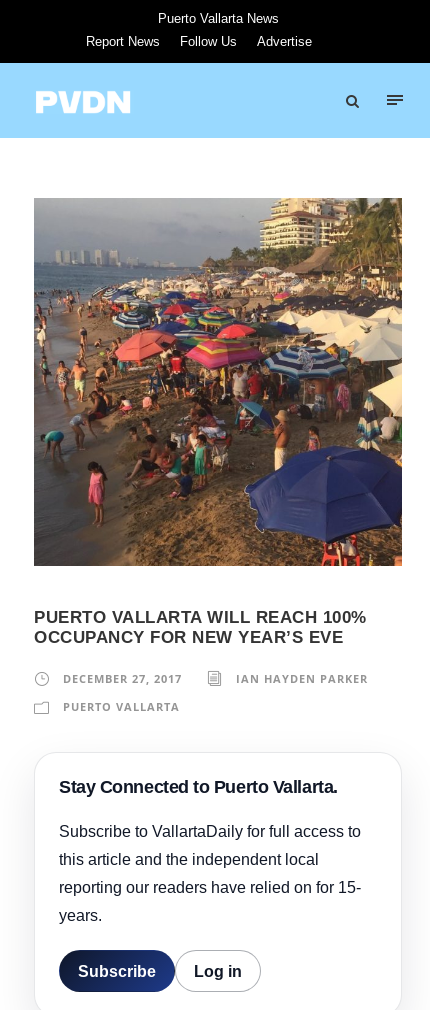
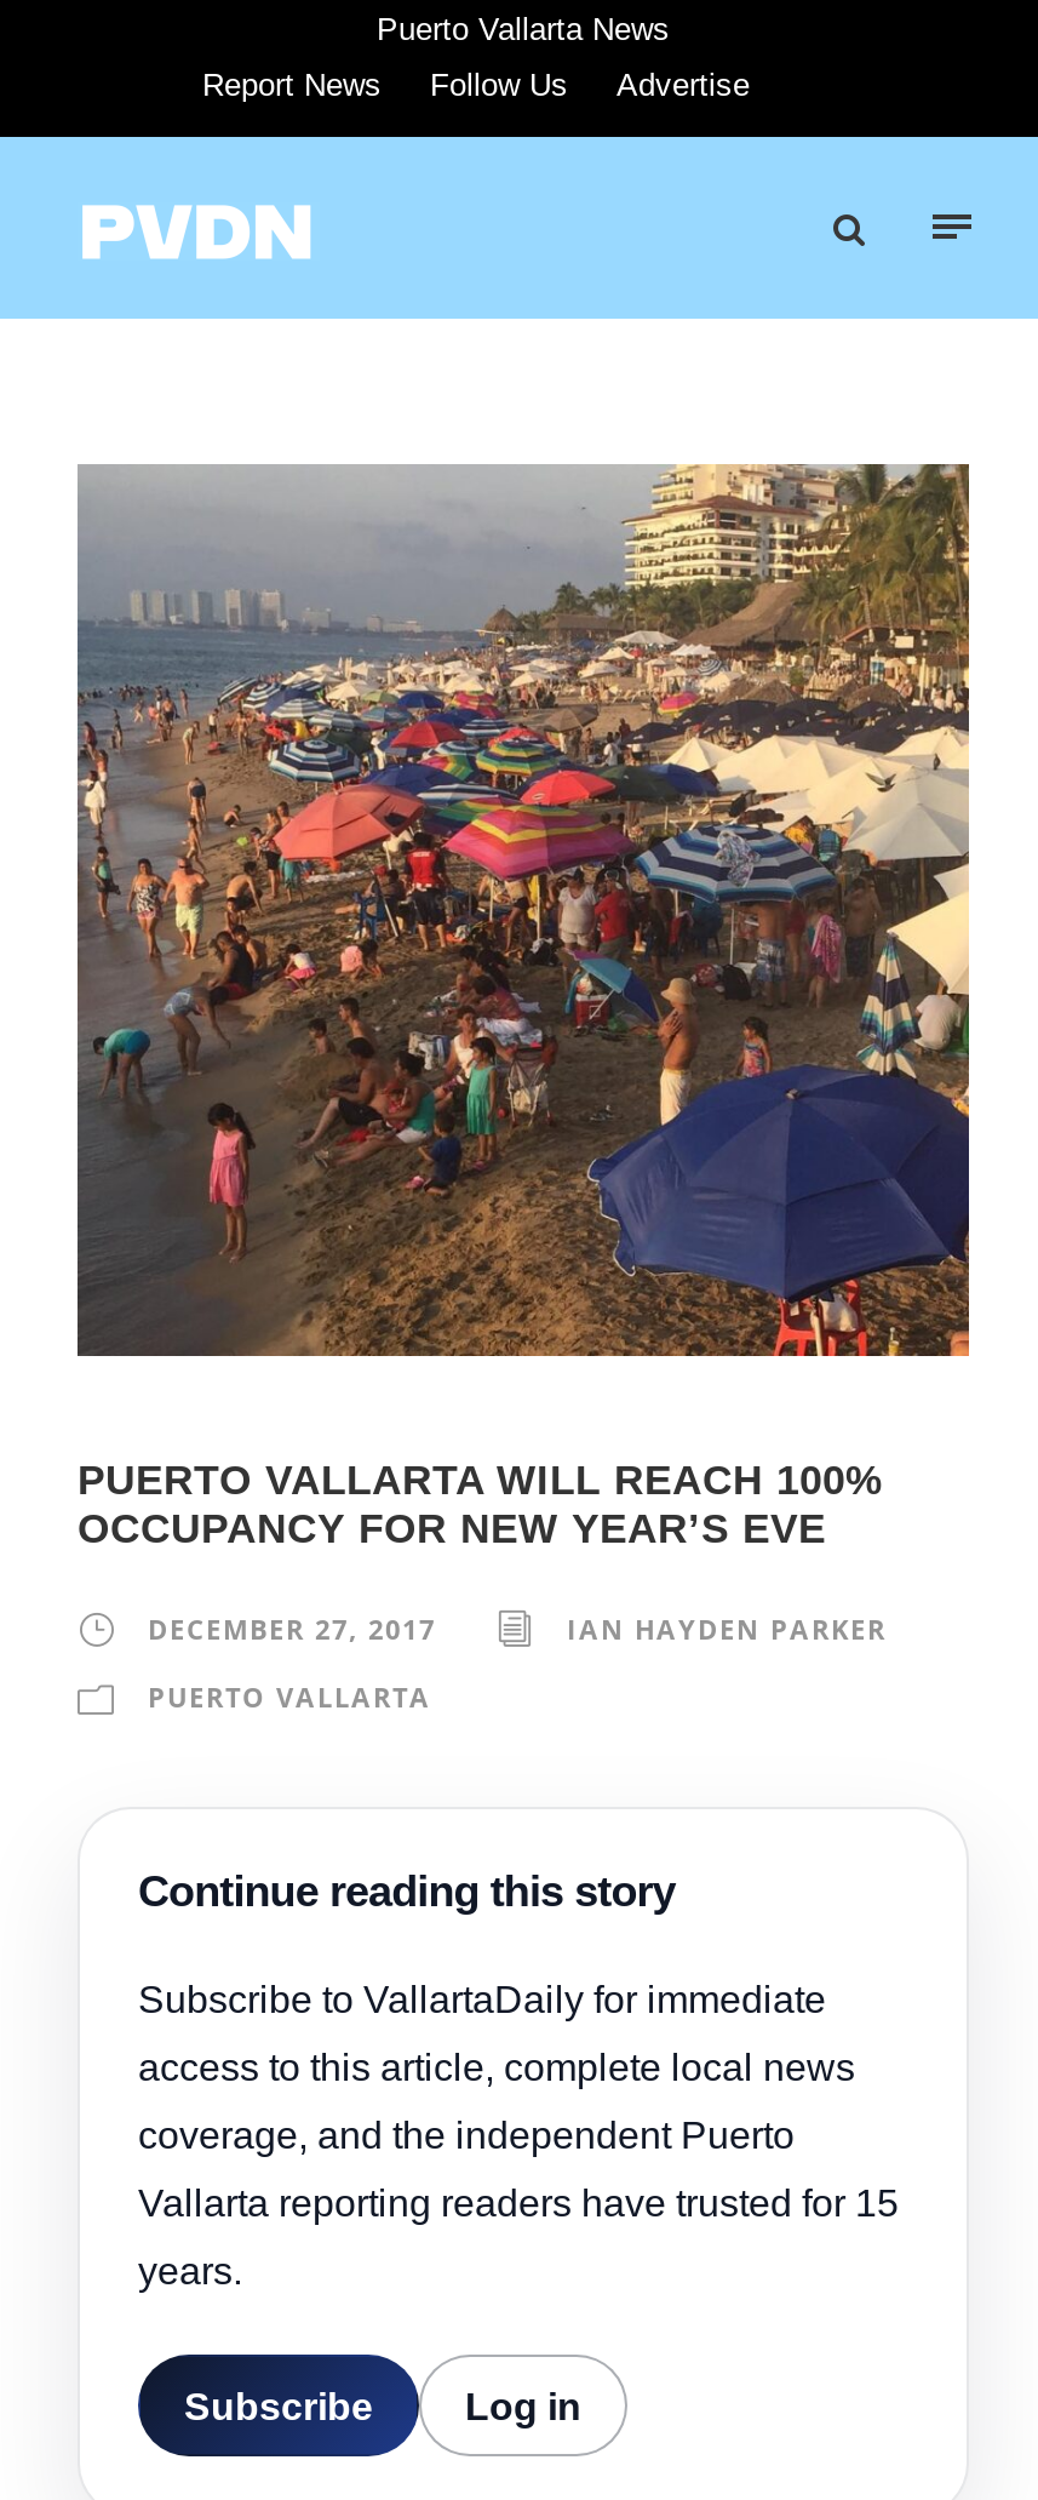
[59,777,361,896] Stay Connected to Puerto Vallarta. | Subscribe to VallartaDaily for full access to | this article and the independent local | reporting our readers have relied on for 15- -> [138,1867,899,2224] Continue reading this story | Subscribe to VallartaDaily for immediate | access to this article, complete local news | coverage, and the independent Puerto | Vallarta reporting readers have trusted for 15

